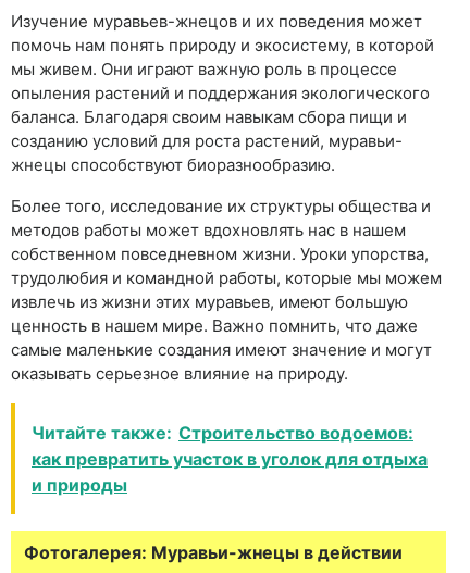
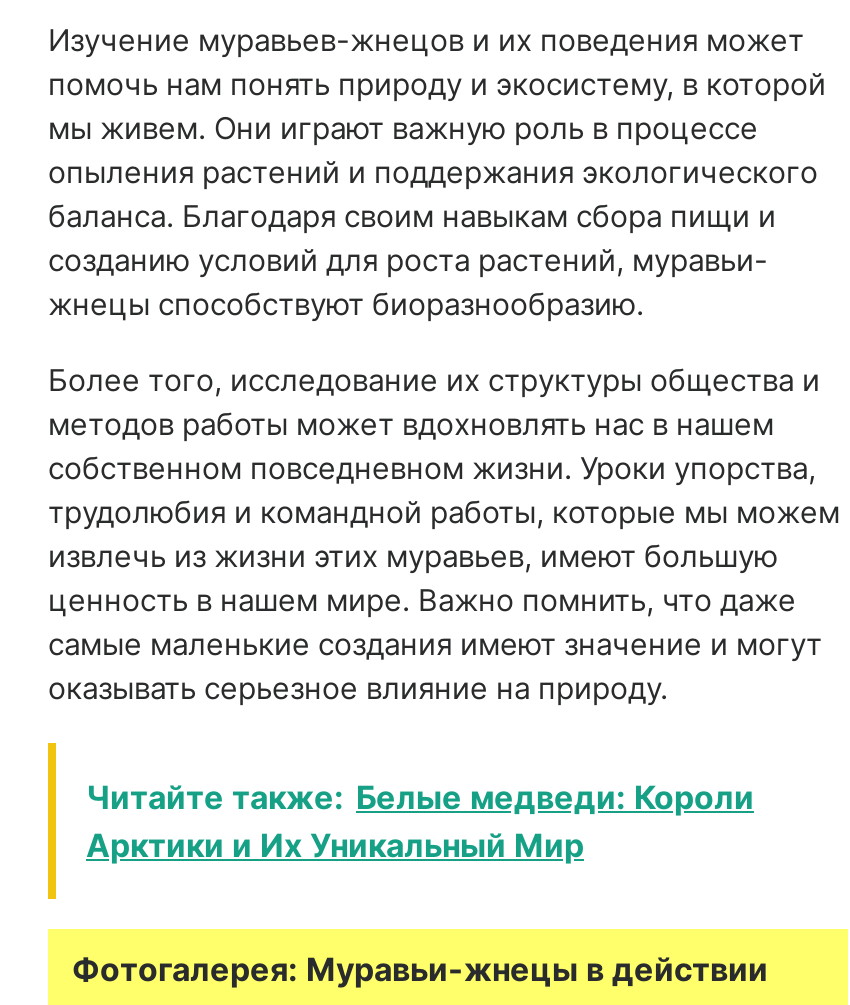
[32,422,428,496] Читайте также: Строительство водоемов: | как превратить участок в уголок для отдыха | и природы -> [86,777,754,865] Читайте также: Белые медведи: Короли | Арктики и Их Уникальный Мир

